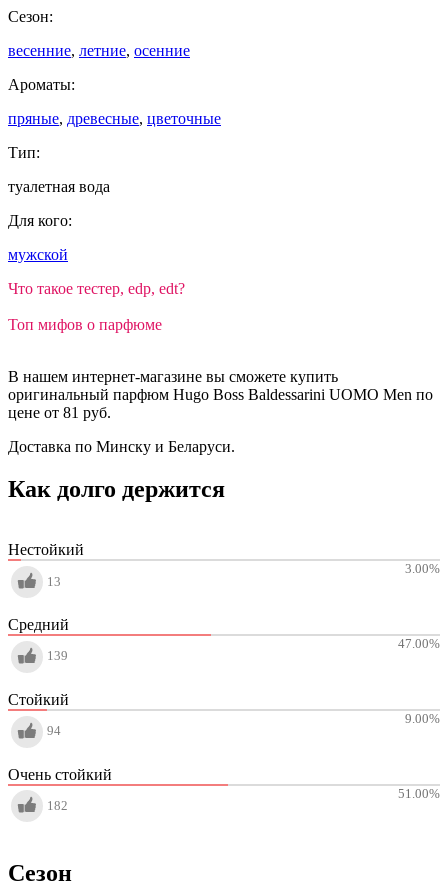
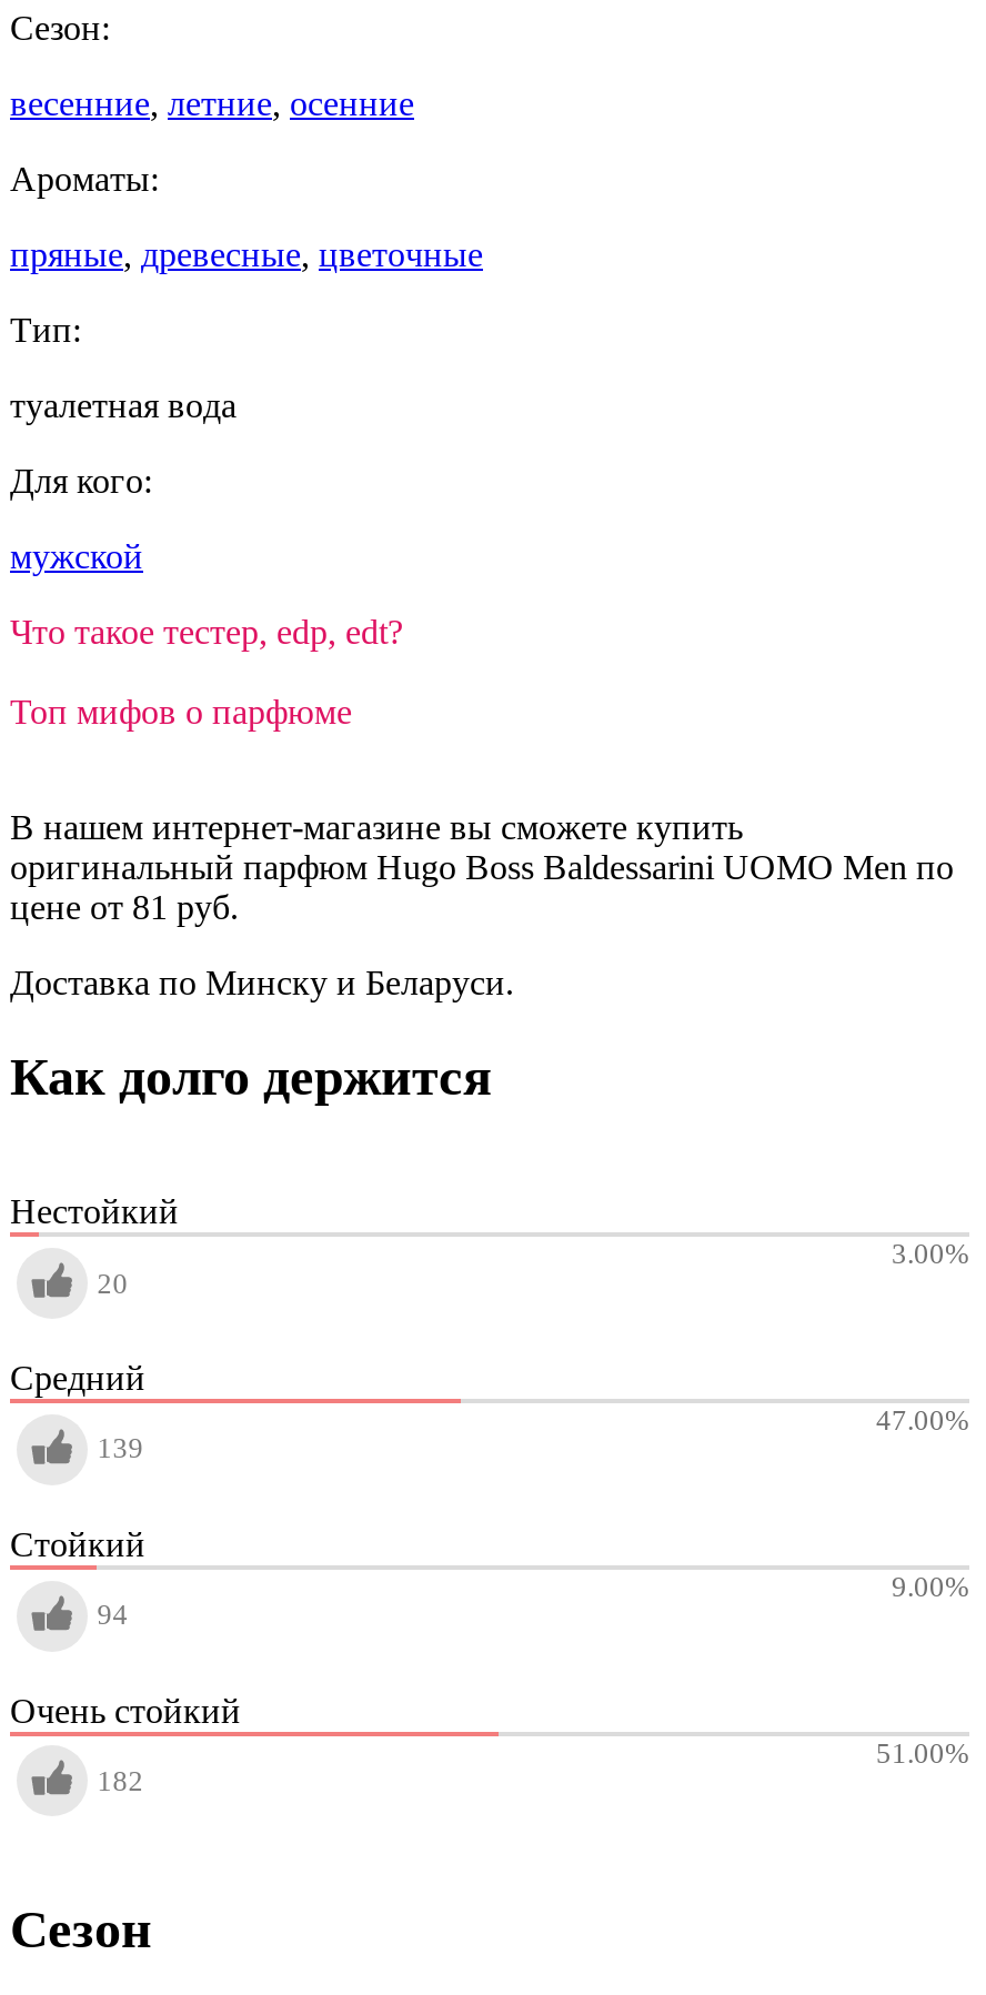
[47,575,61,589] 13 -> [97,1268,128,1299] 20

